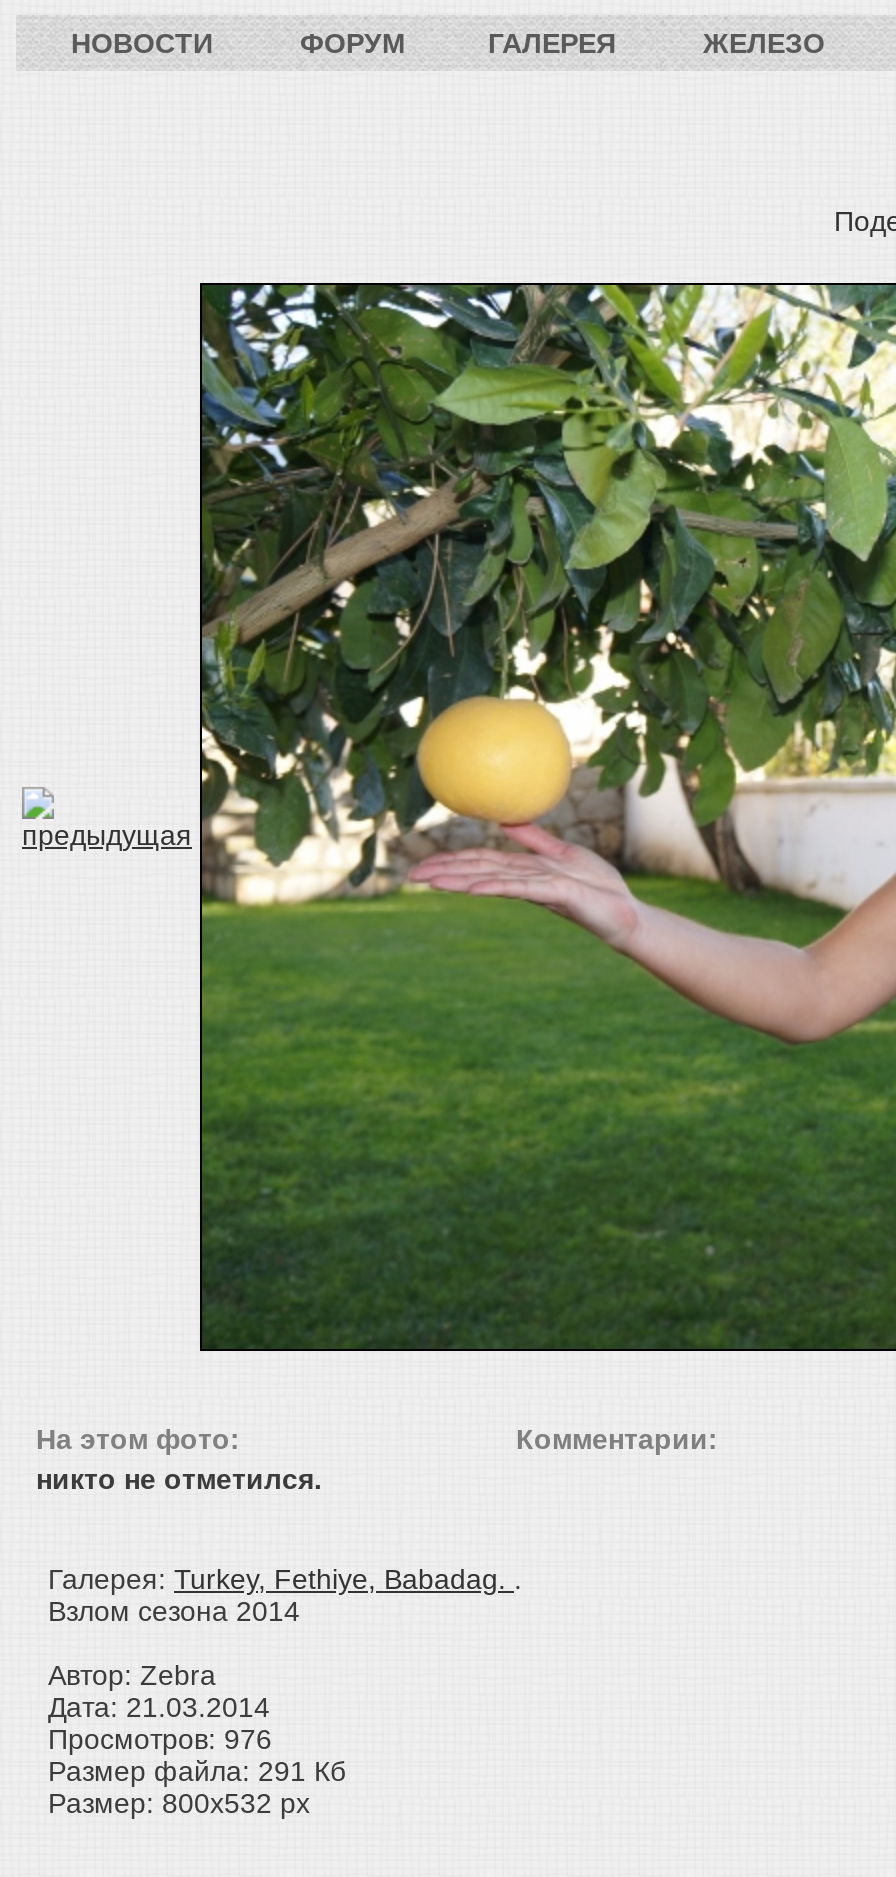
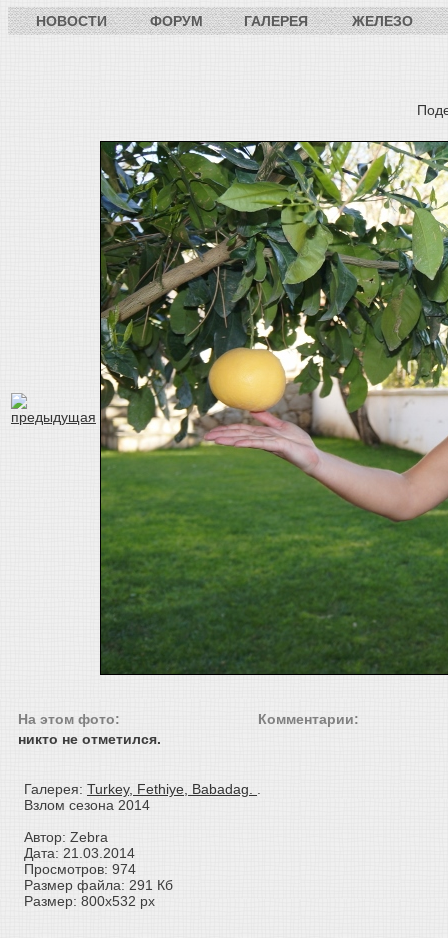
[48,1723,272,1755] Просмотров: 976 -> [24,861,136,877] Просмотров: 974

